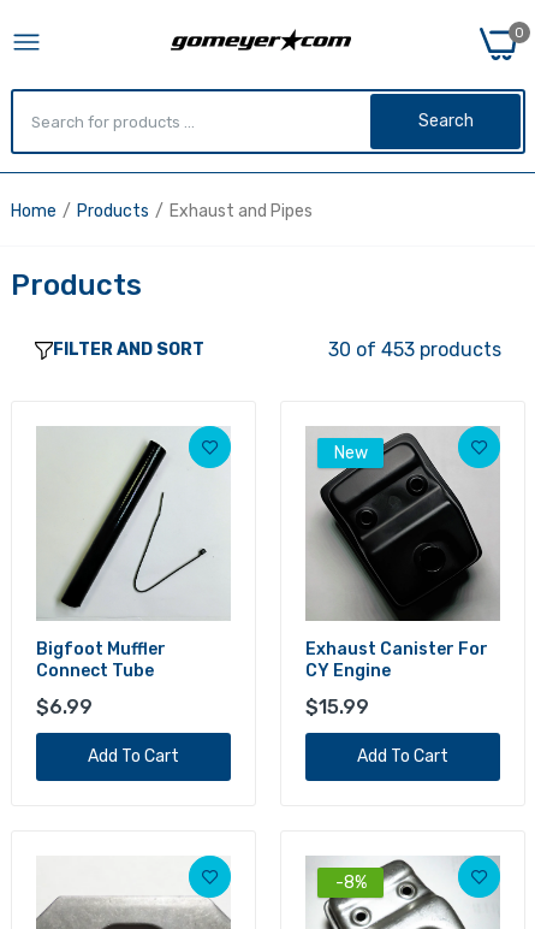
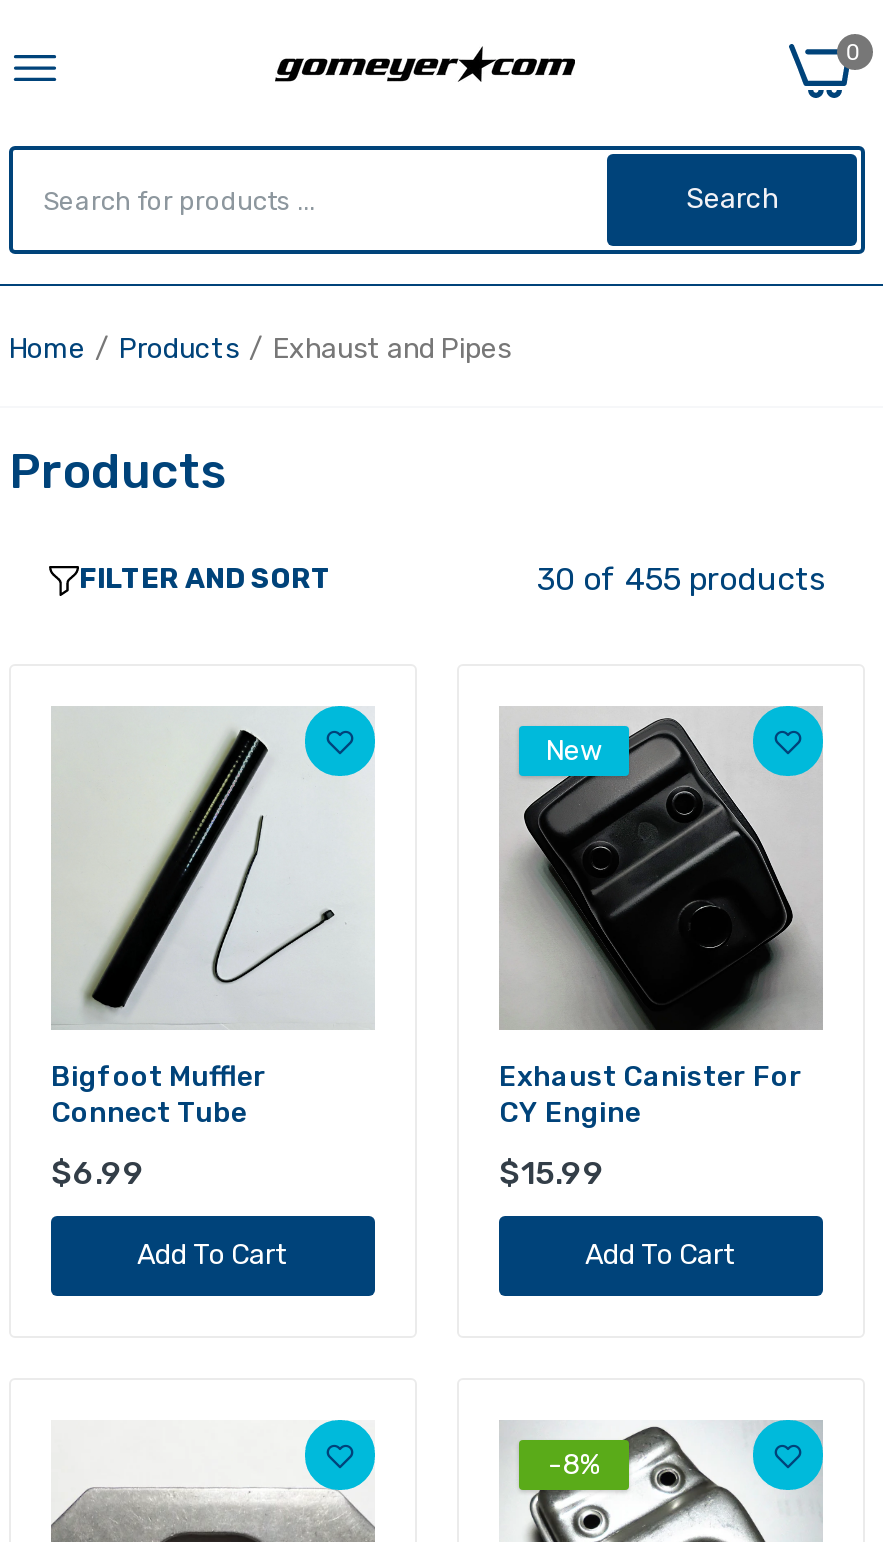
[328,338,501,361] 30 of 453 products -> [537,560,825,598] 30 of 455 products

